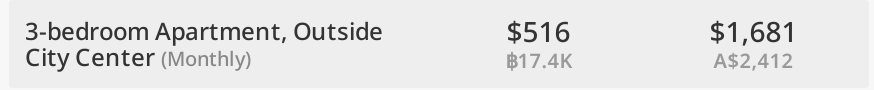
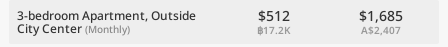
[505,12,571,74] $516 | ฿17.4K -> [257,6,290,37] $512 | ฿17.2K
[709,12,797,74] $1,681 | A$2,412 -> [359,6,403,37] $1,685 | A$2,407

